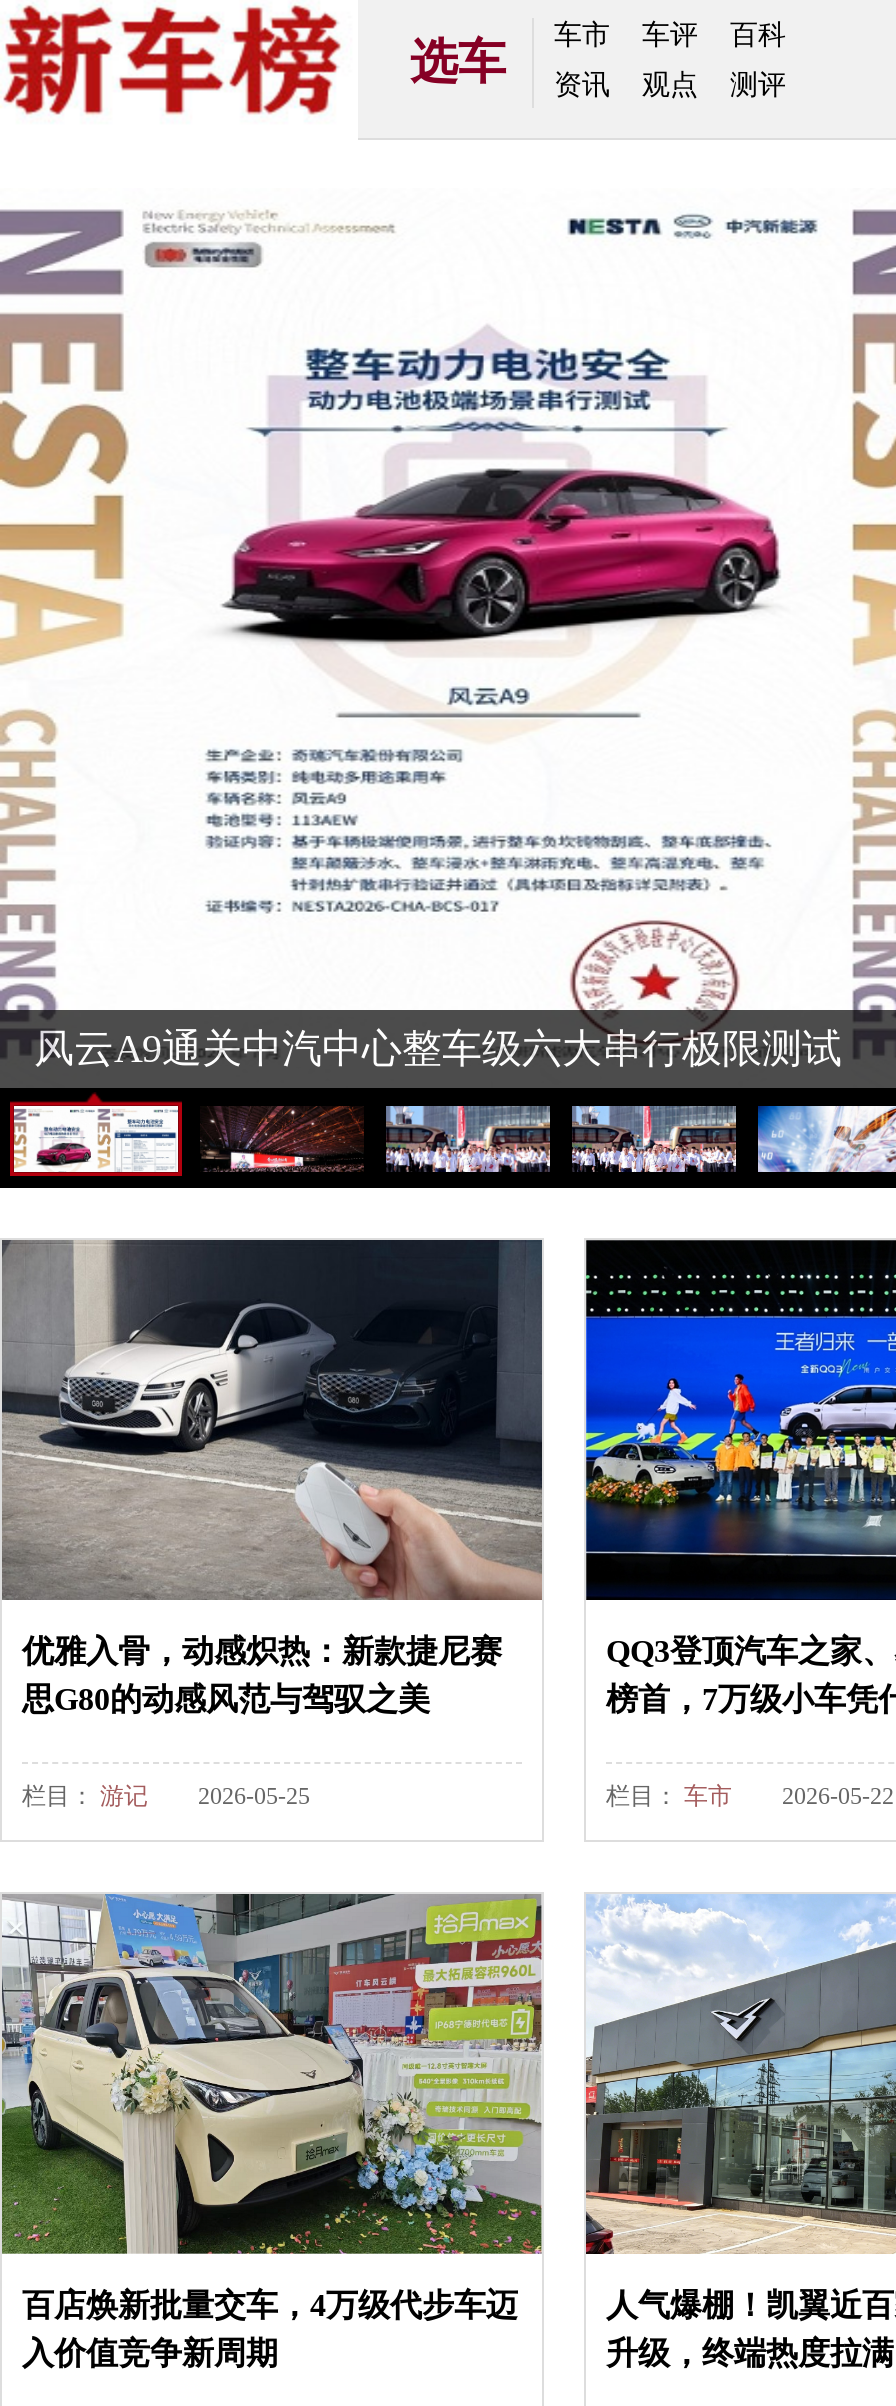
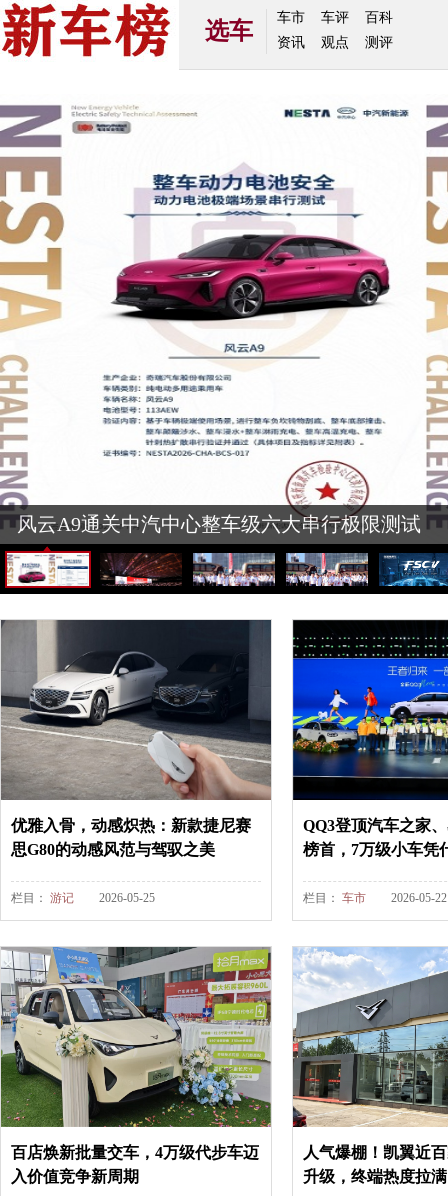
[756,1104,890,1174] [image] -> [379,553,445,587] [image]

